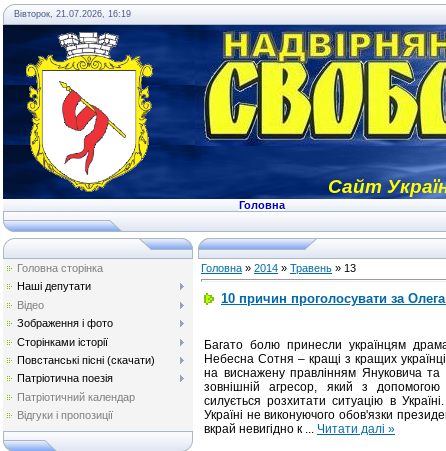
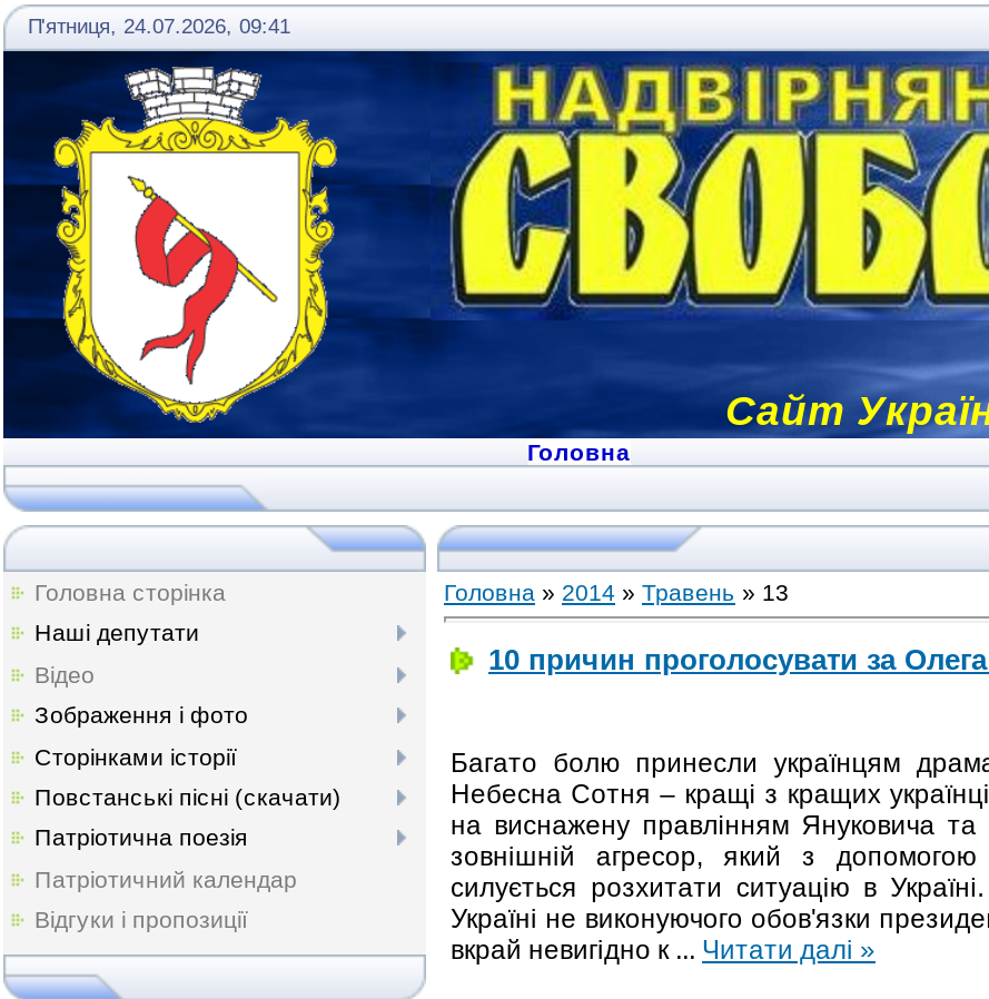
[14,9,131,19] Вівторок, 21.07.2026, 16:19 -> [28,16,290,38] П'ятниця, 24.07.2026, 09:41

